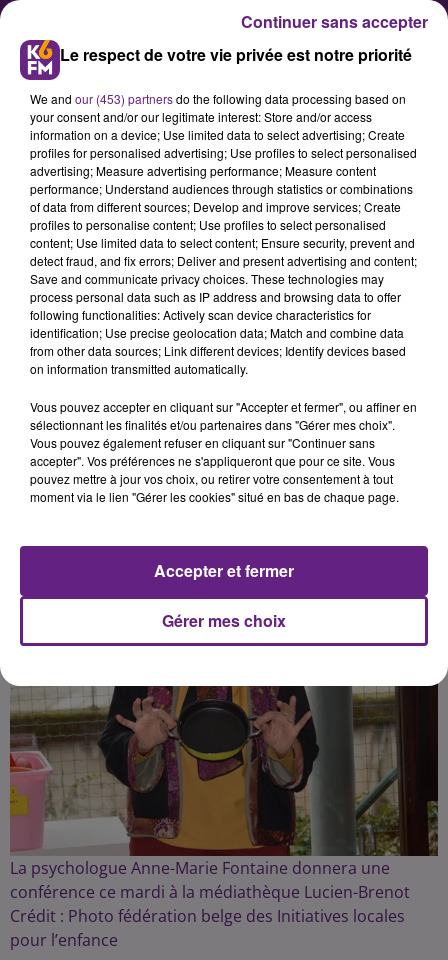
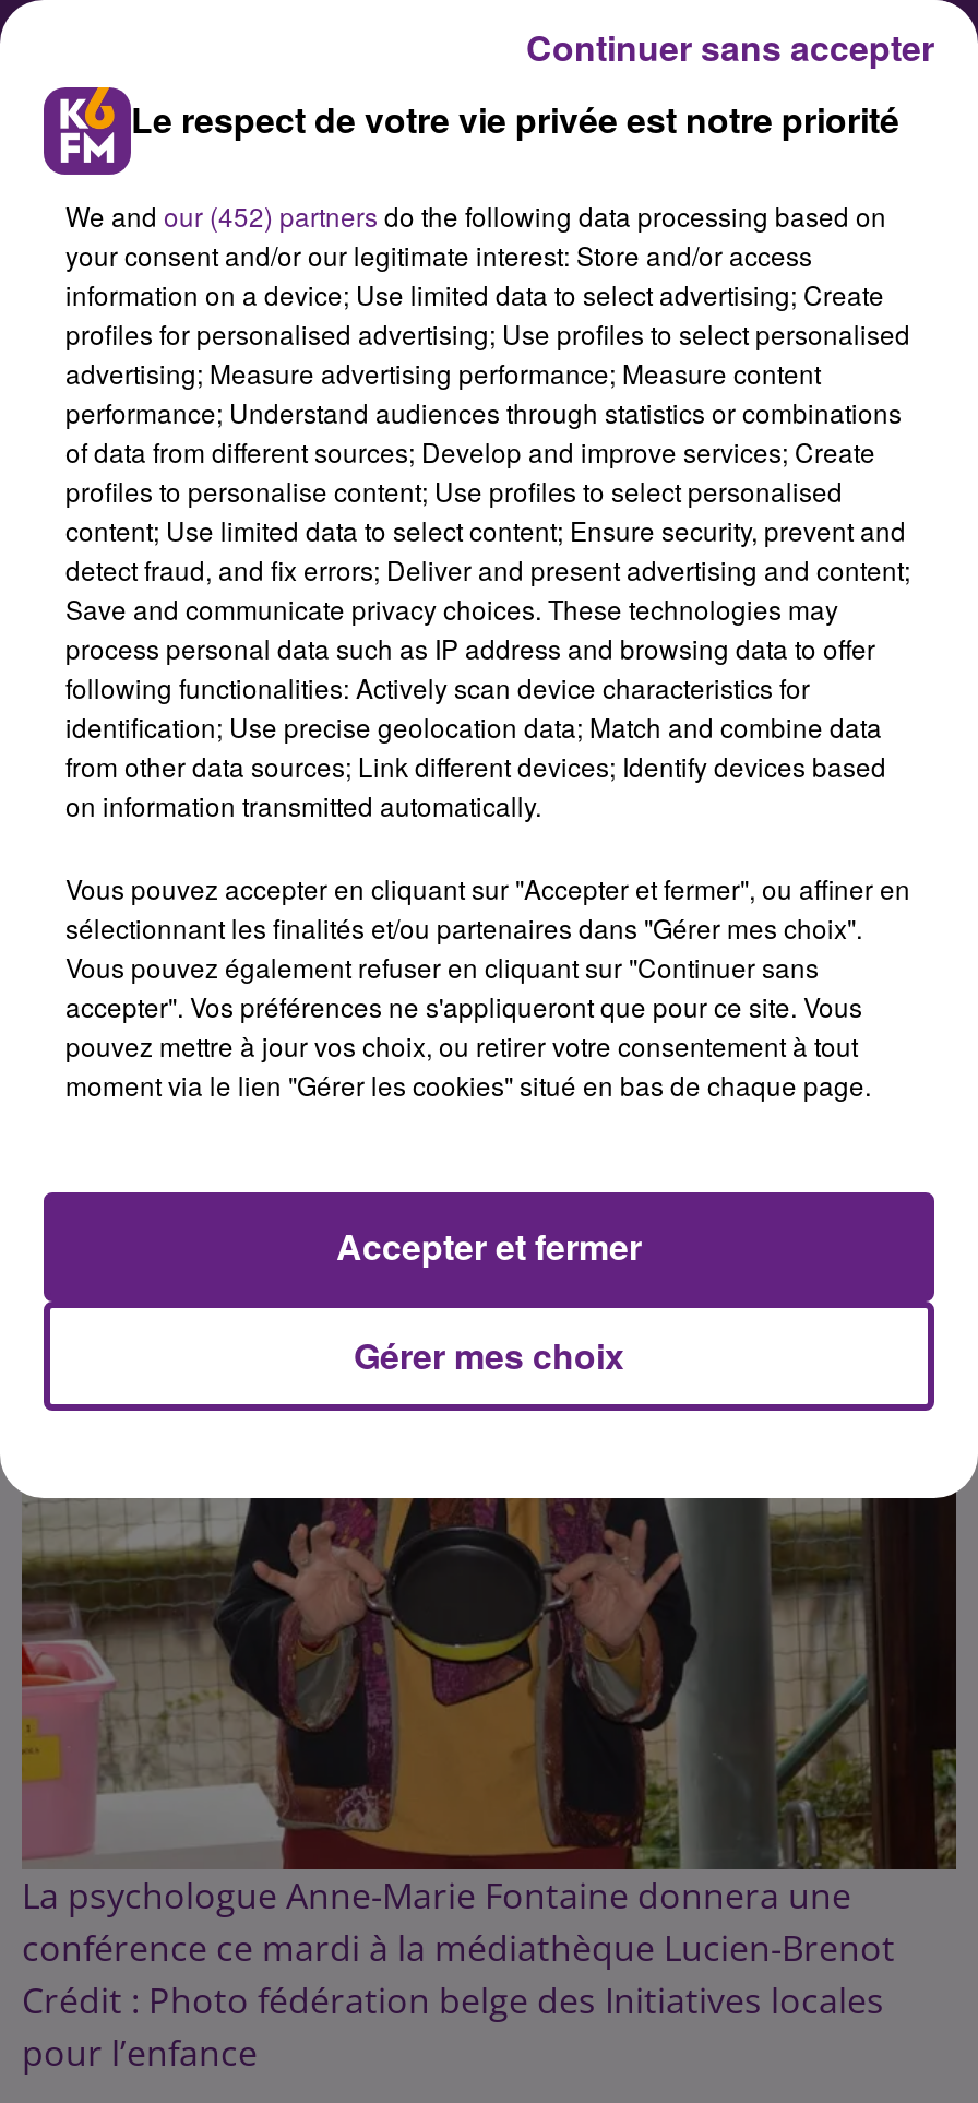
[30,90,406,107] We and our (453) partners do the following data processing based on -> [65,197,886,234] We and our (452) partners do the following data processing based on

